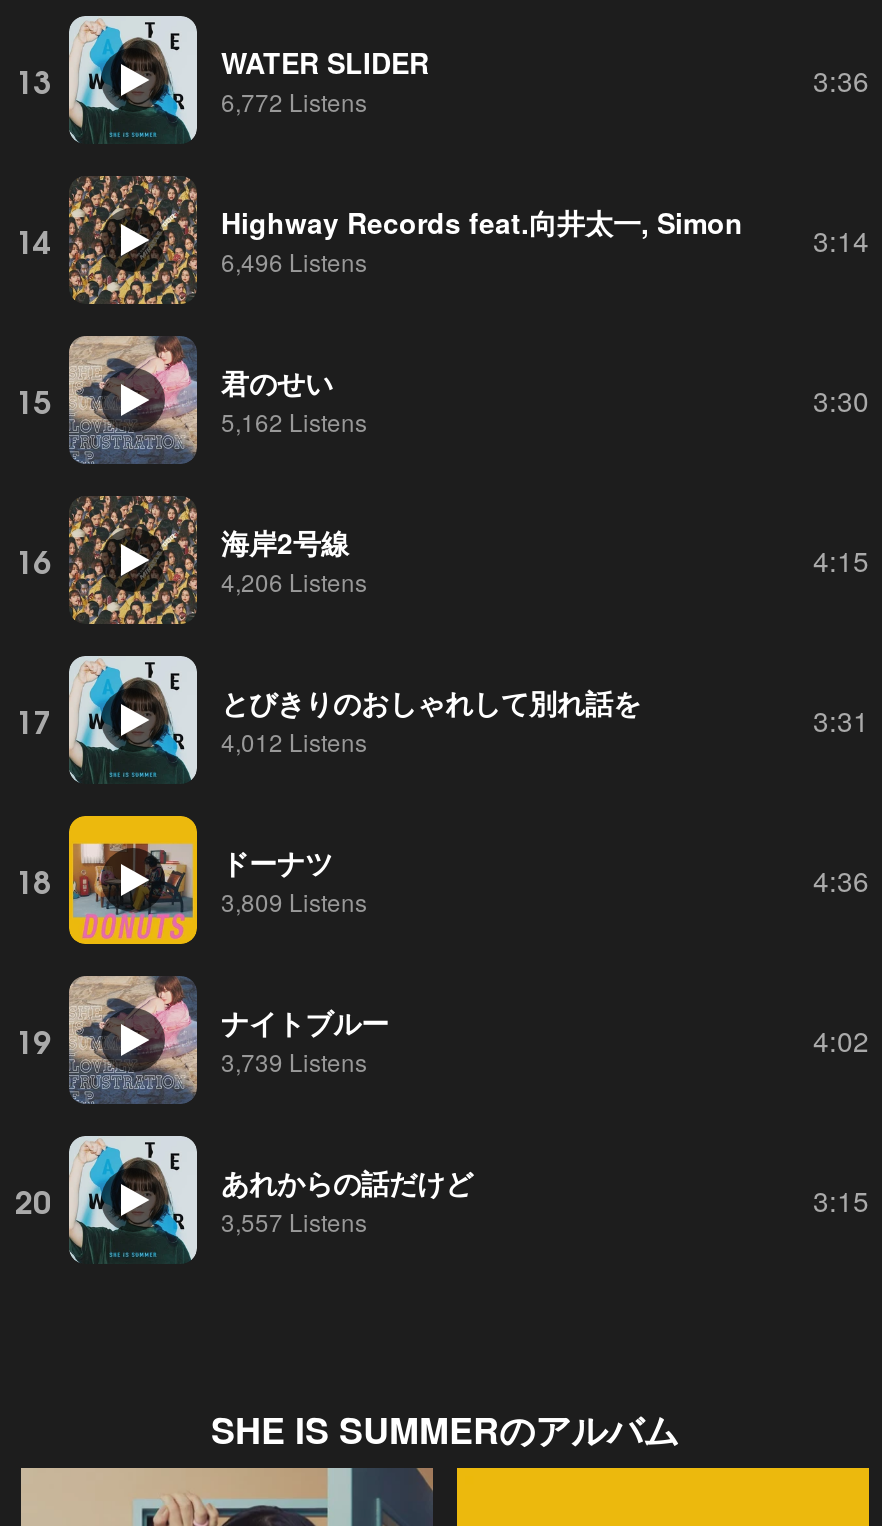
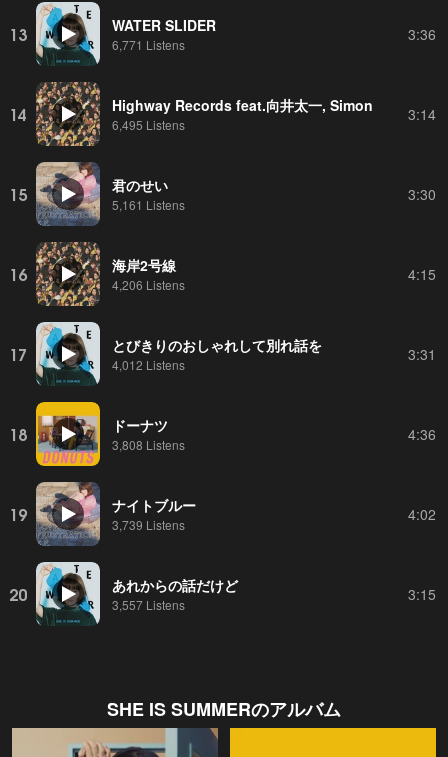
[221,83,367,117] 6,772 Listens -> [112,35,185,52] 6,771 Listens
[221,243,367,277] 6,496 Listens -> [112,115,185,132] 6,495 Listens
[221,403,367,437] 5,162 Listens -> [112,195,185,212] 5,161 Listens
[221,883,367,917] 3,809 Listens -> [112,435,185,452] 3,808 Listens

